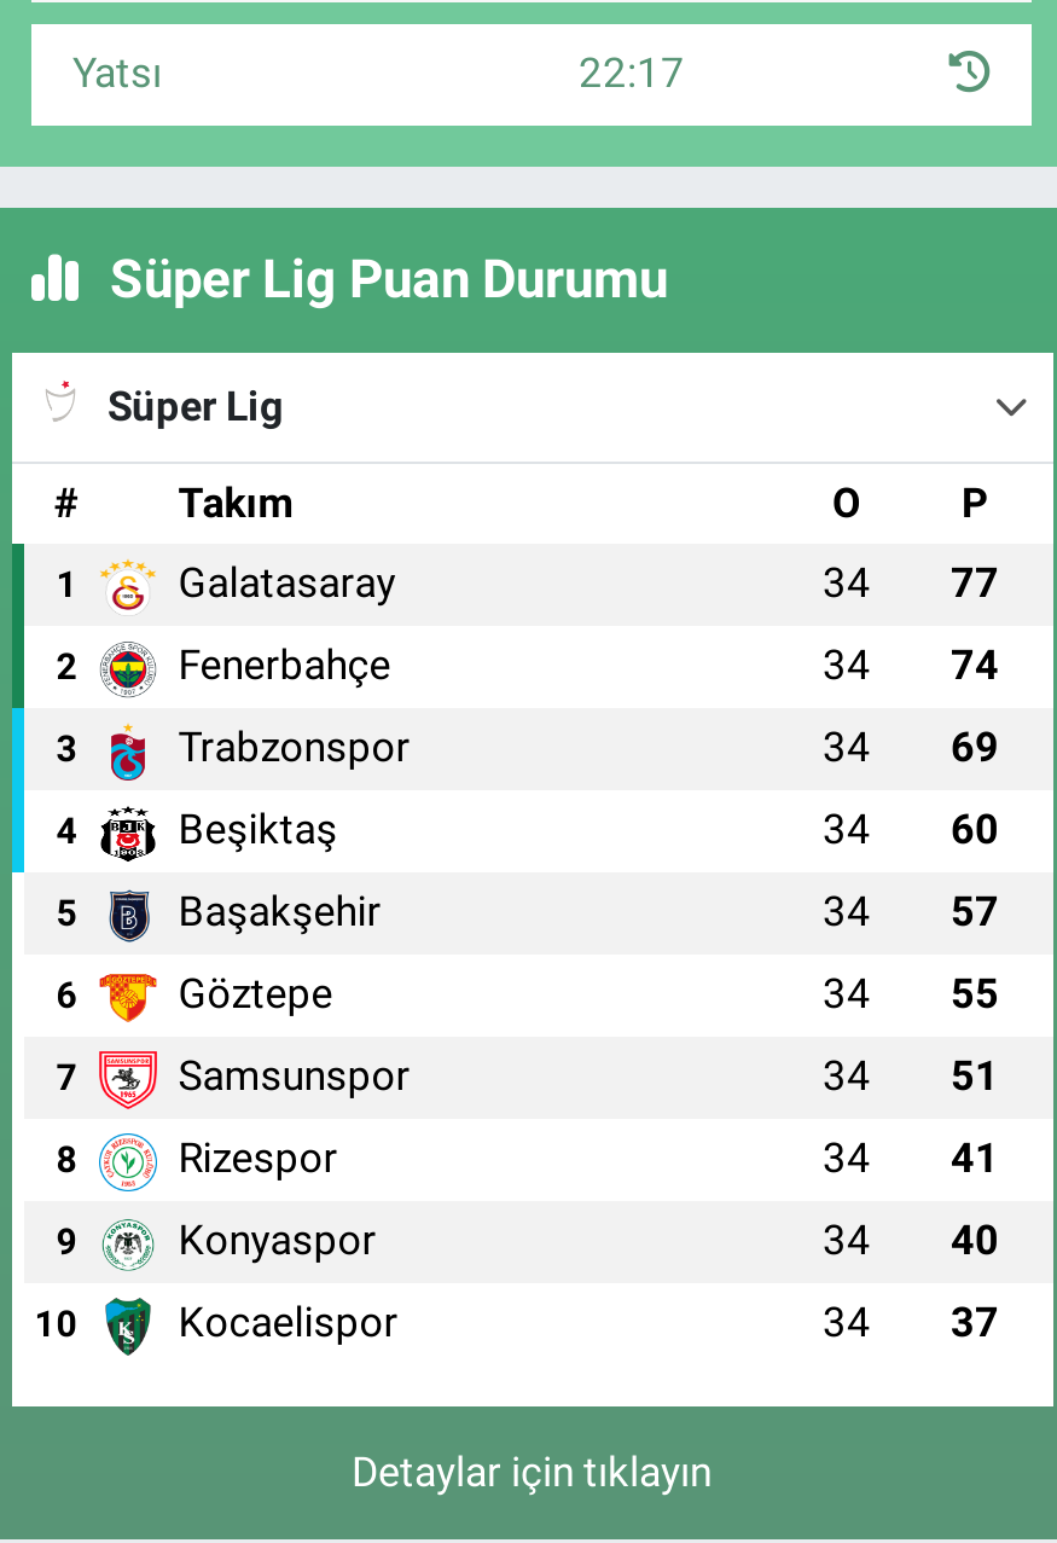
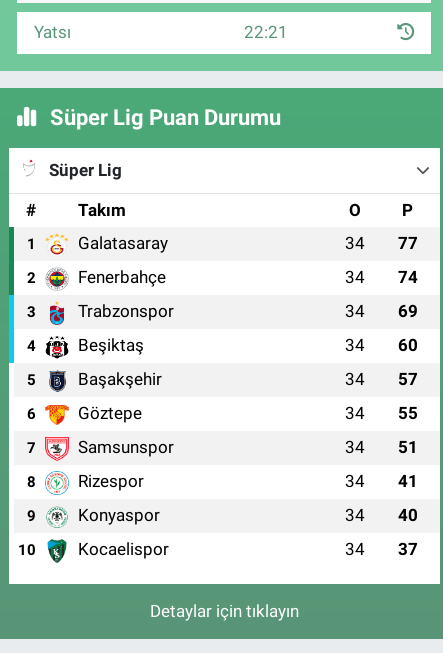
[579,50,685,98] 22:17 -> [243,22,287,42] 22:21

